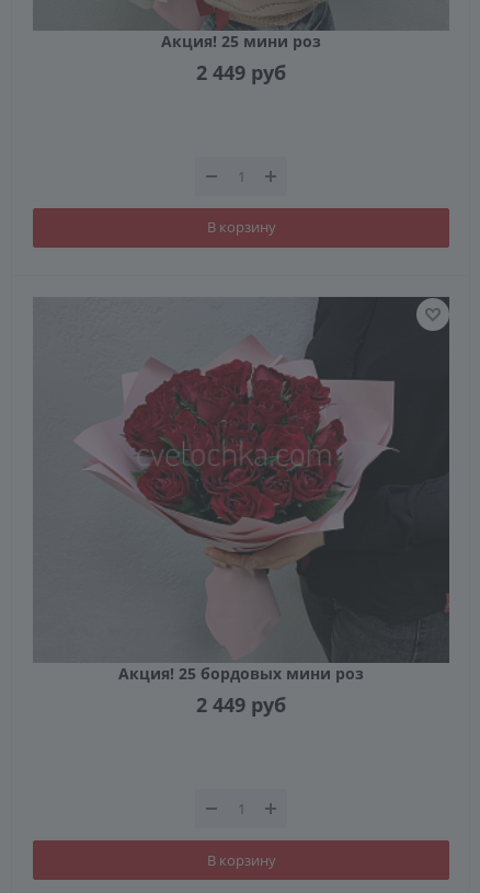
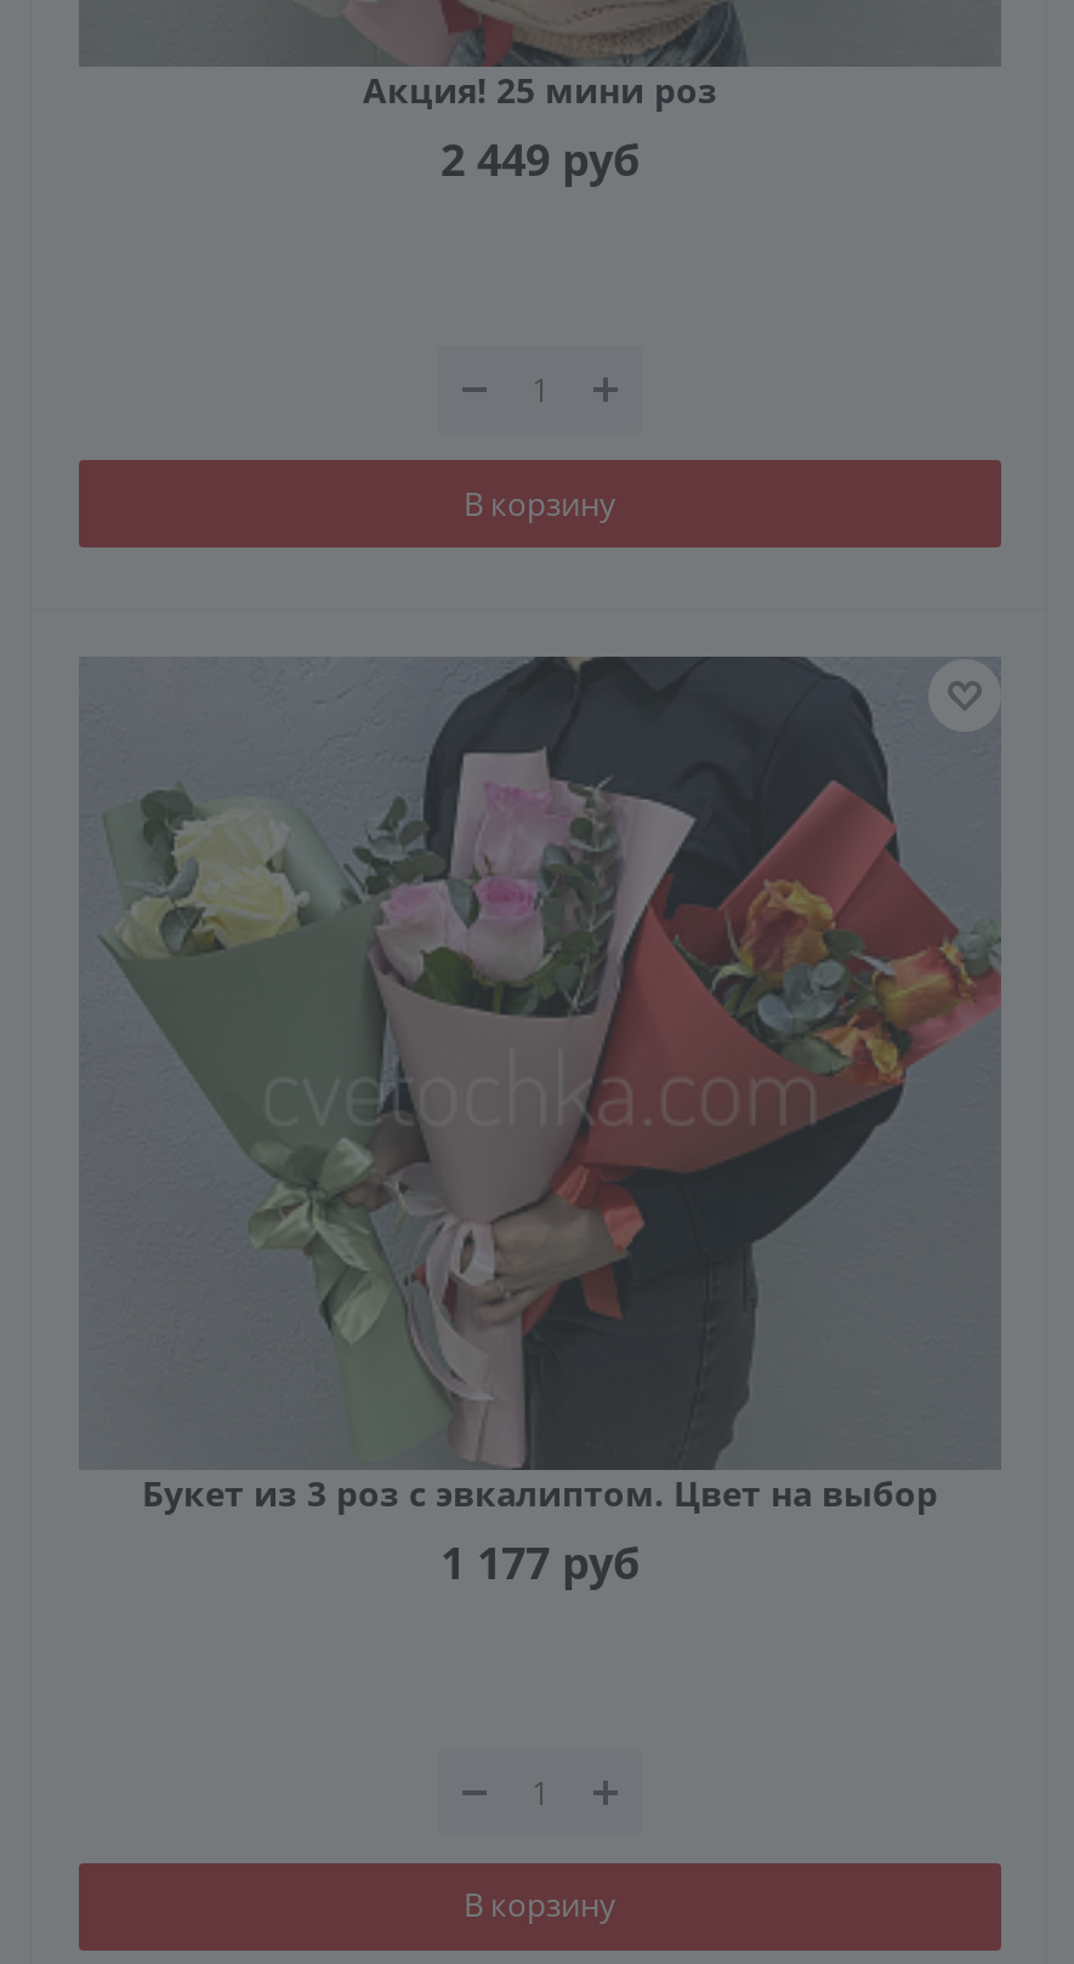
[45,296,450,718] [image] | Акция! 25 бордовых мини роз | 2 449 руб -> [101,655,1004,1591] [image] | Букет из 3 роз с эвкалиптом. Цвет на выбор | 1 177 руб

